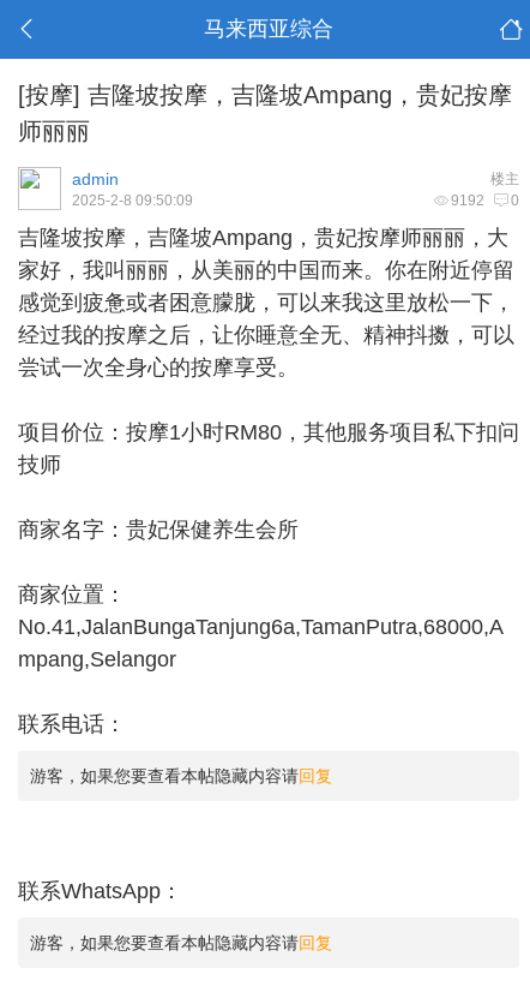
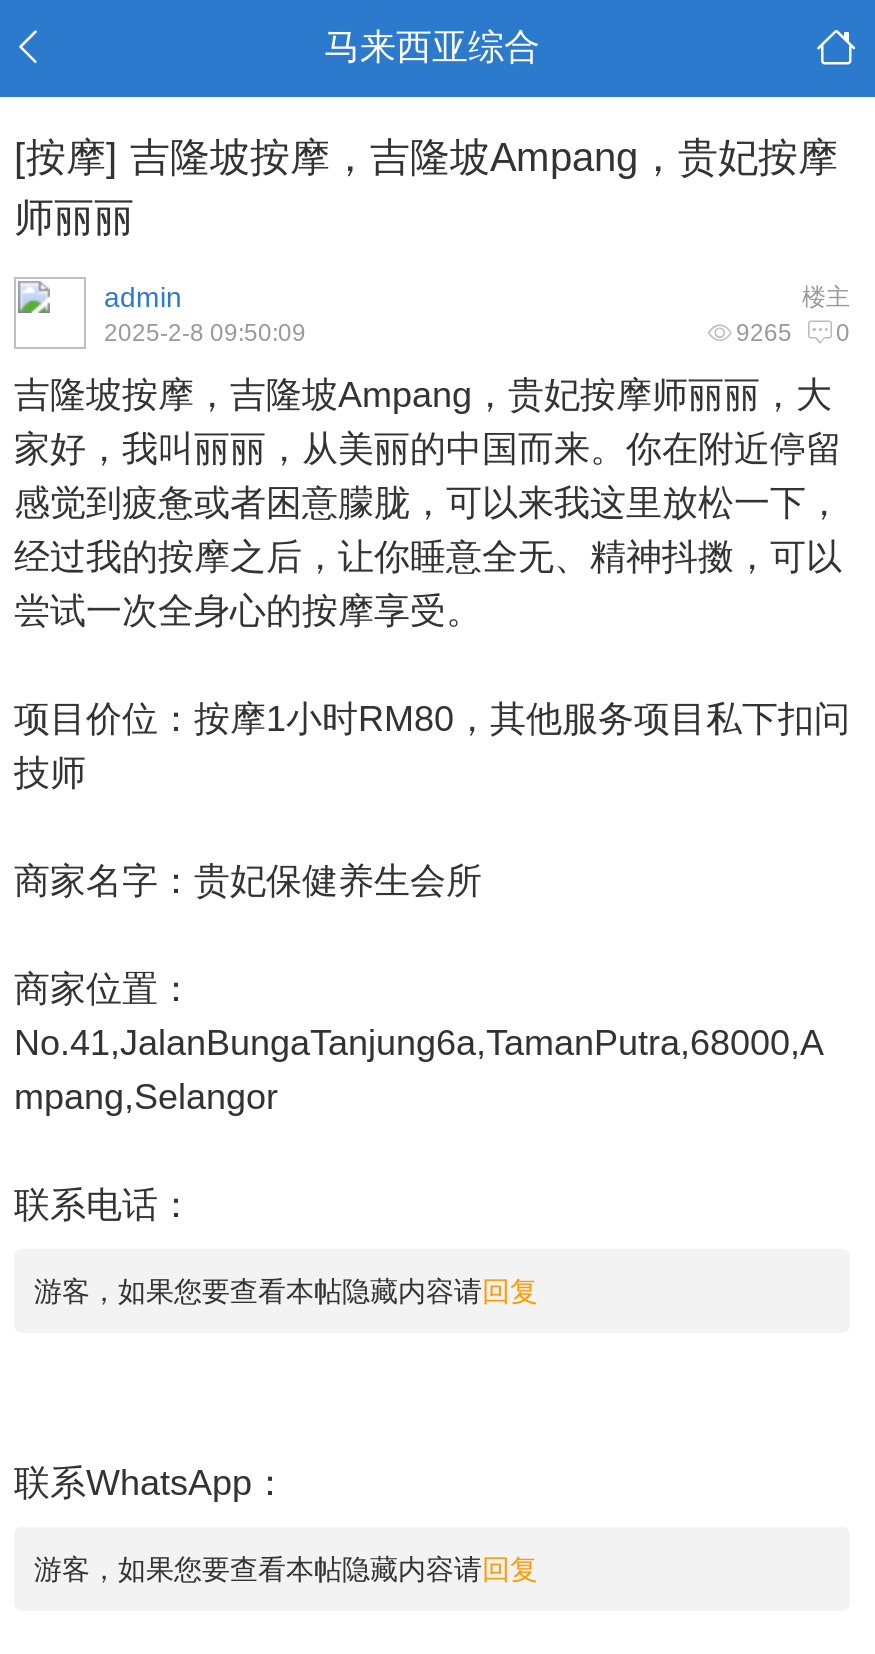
[451,192,519,209] 9192 0 -> [736,319,850,347] 9265 0

